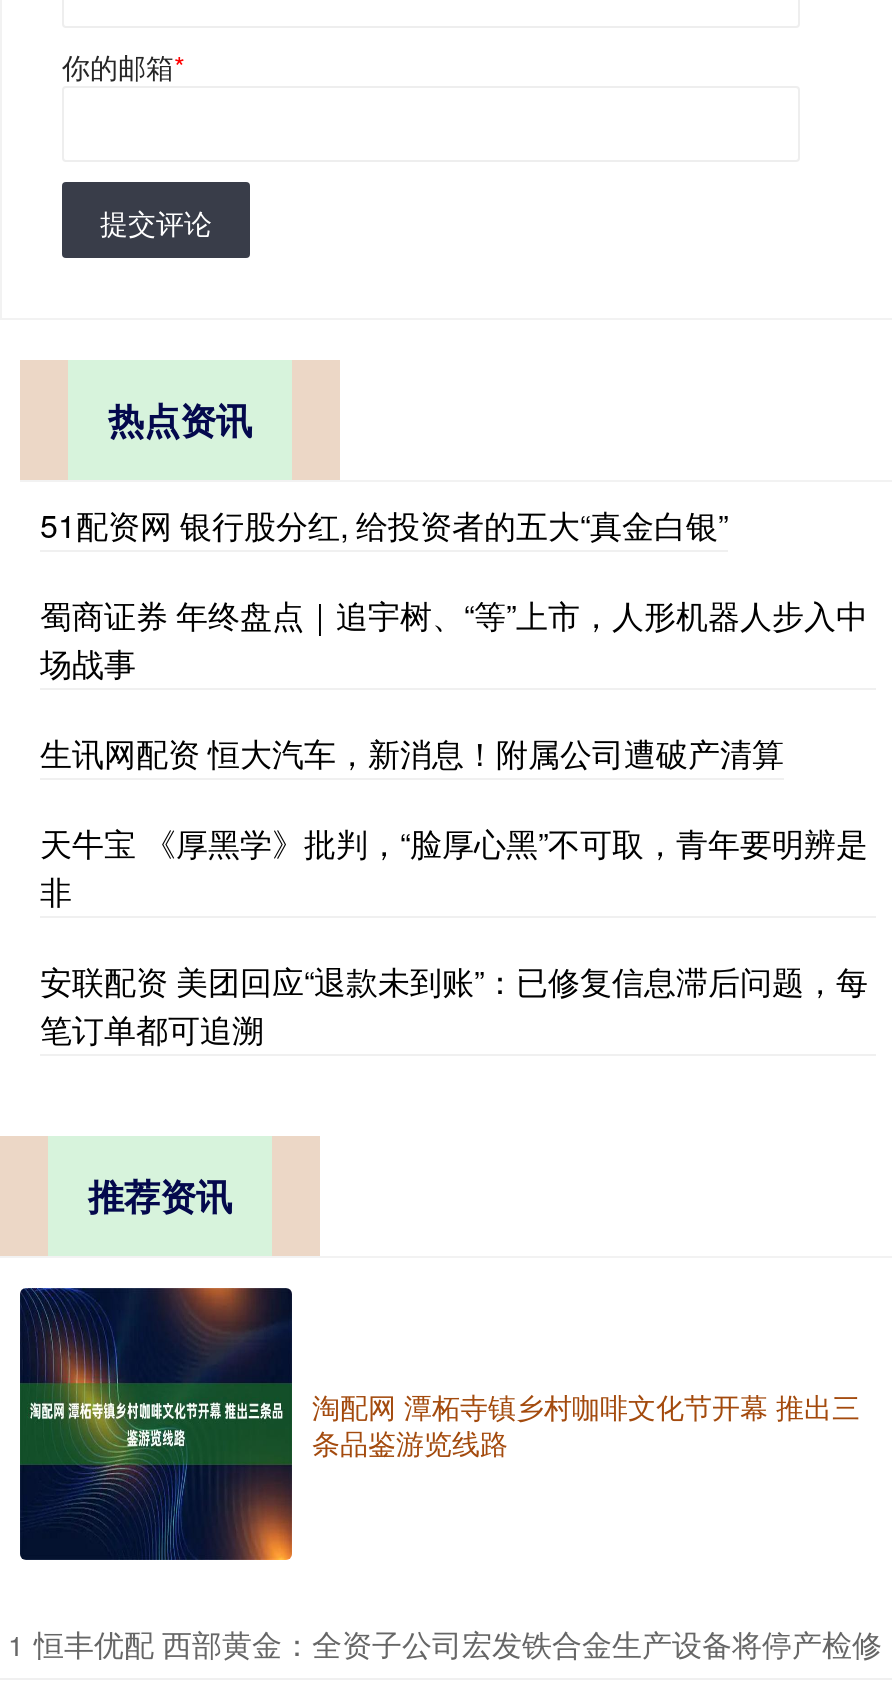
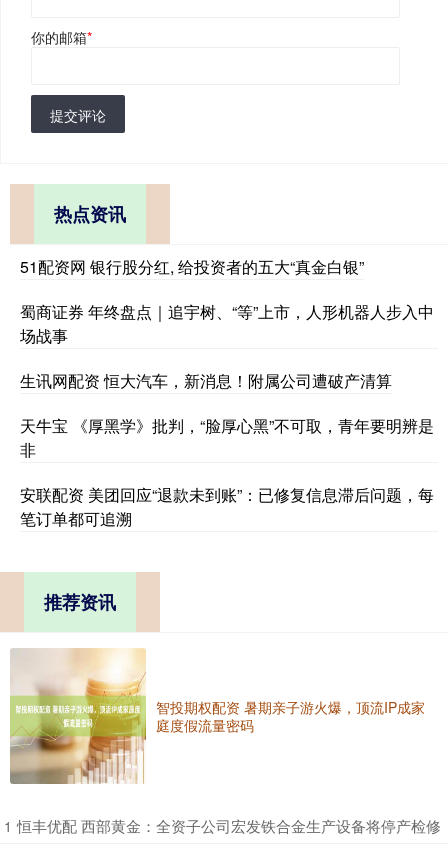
[18,1286,860,1562] [image] | 淘配网 潭柘寺镇乡村咖啡文化节开幕 推出三 | 条品鉴游览线路 -> [9,648,425,785] [image] | 智投期权配资 暑期亲子游火爆，顶流IP成家 | 庭度假流量密码

